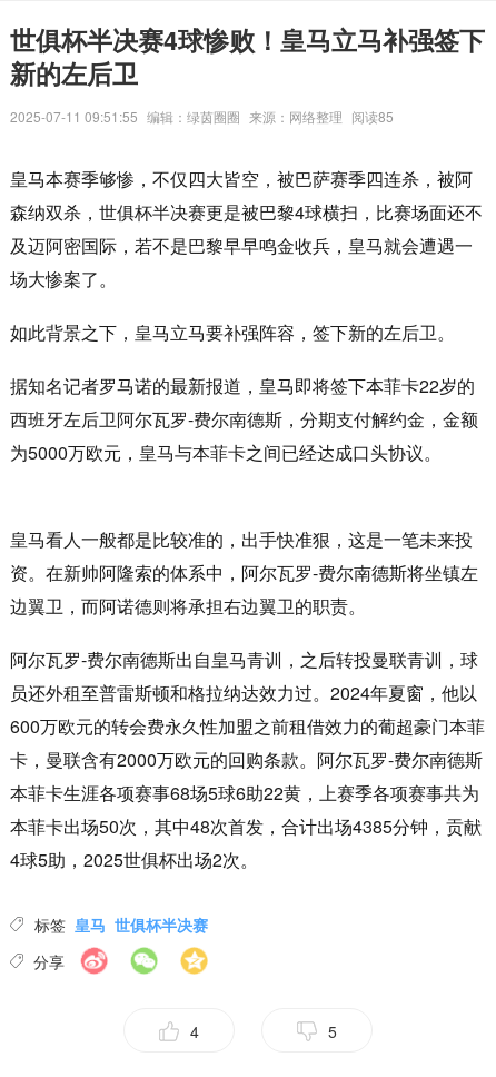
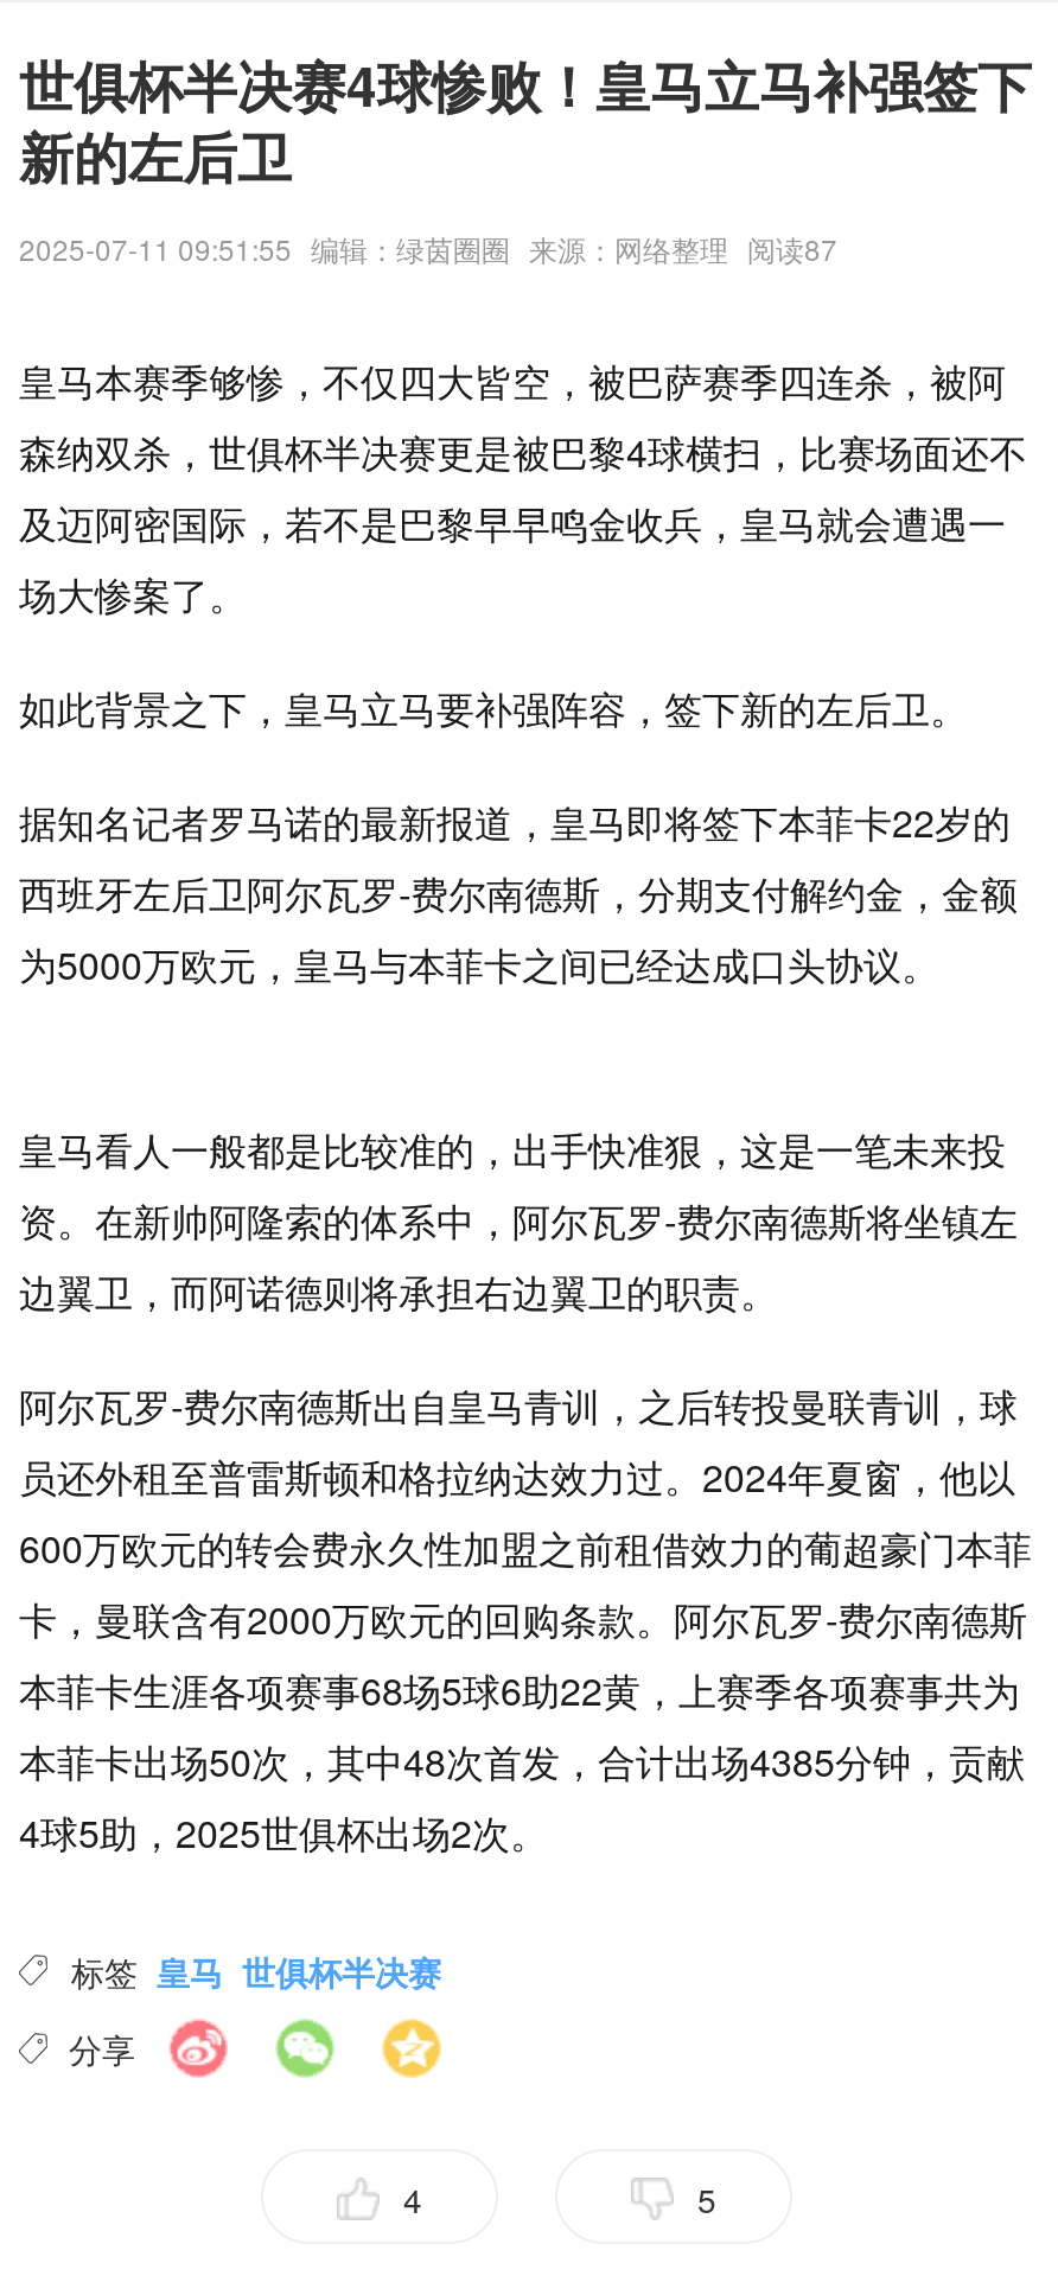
[10,107,394,126] 2025-07-11 09:51:55 编辑：绿茵圈圈 来源：网络整理 阅读85 -> [19,228,837,268] 2025-07-11 09:51:55 编辑：绿茵圈圈 来源：网络整理 阅读87

